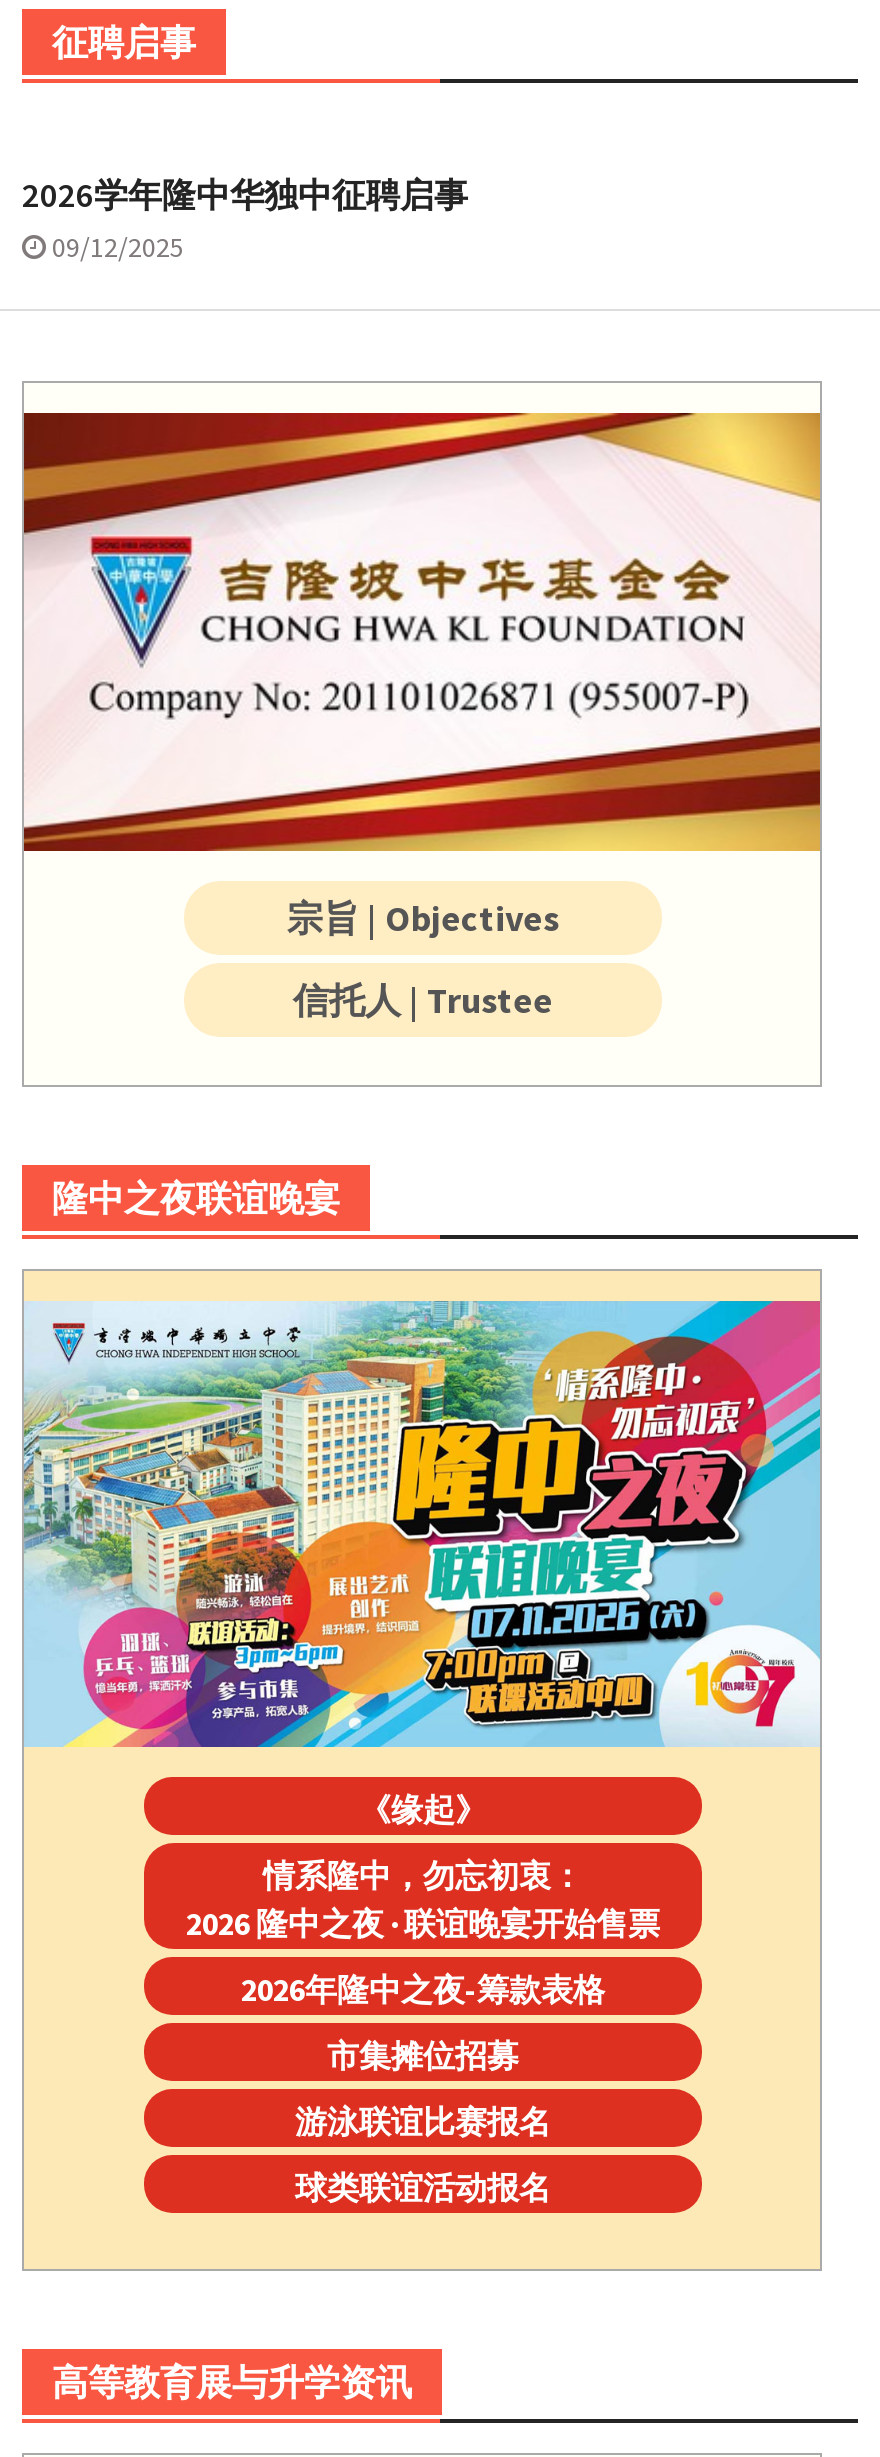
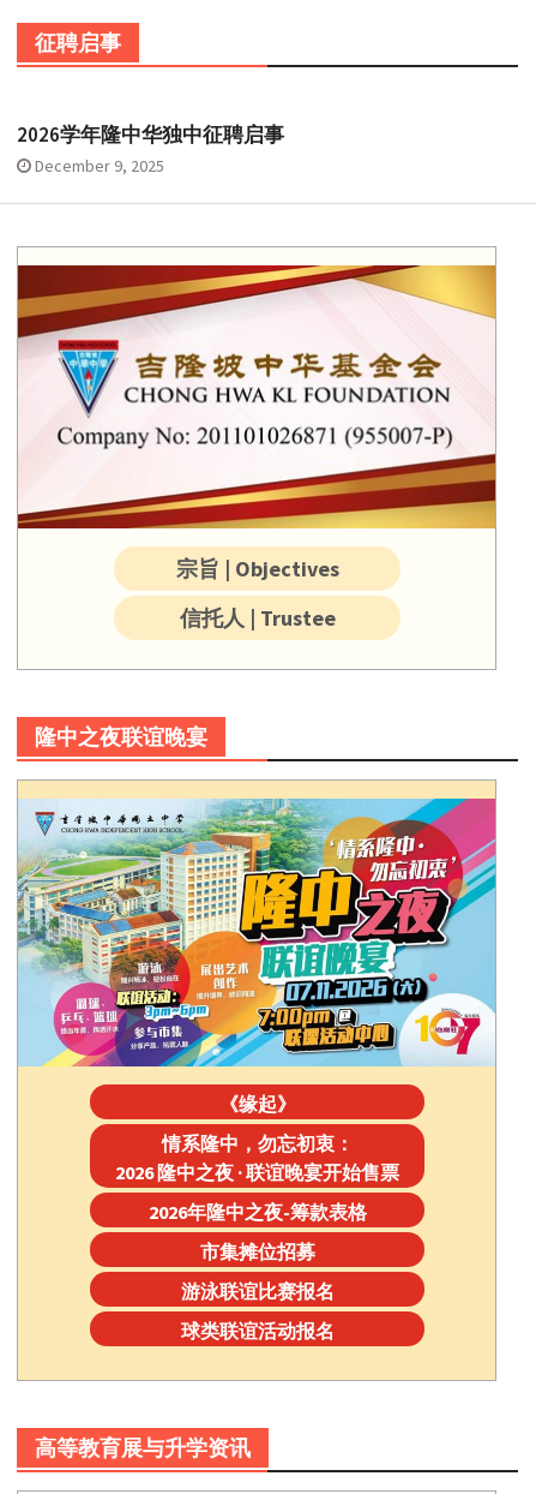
[52,229,184,265] 09/12/2025 -> [35,155,164,177] December 9, 2025

